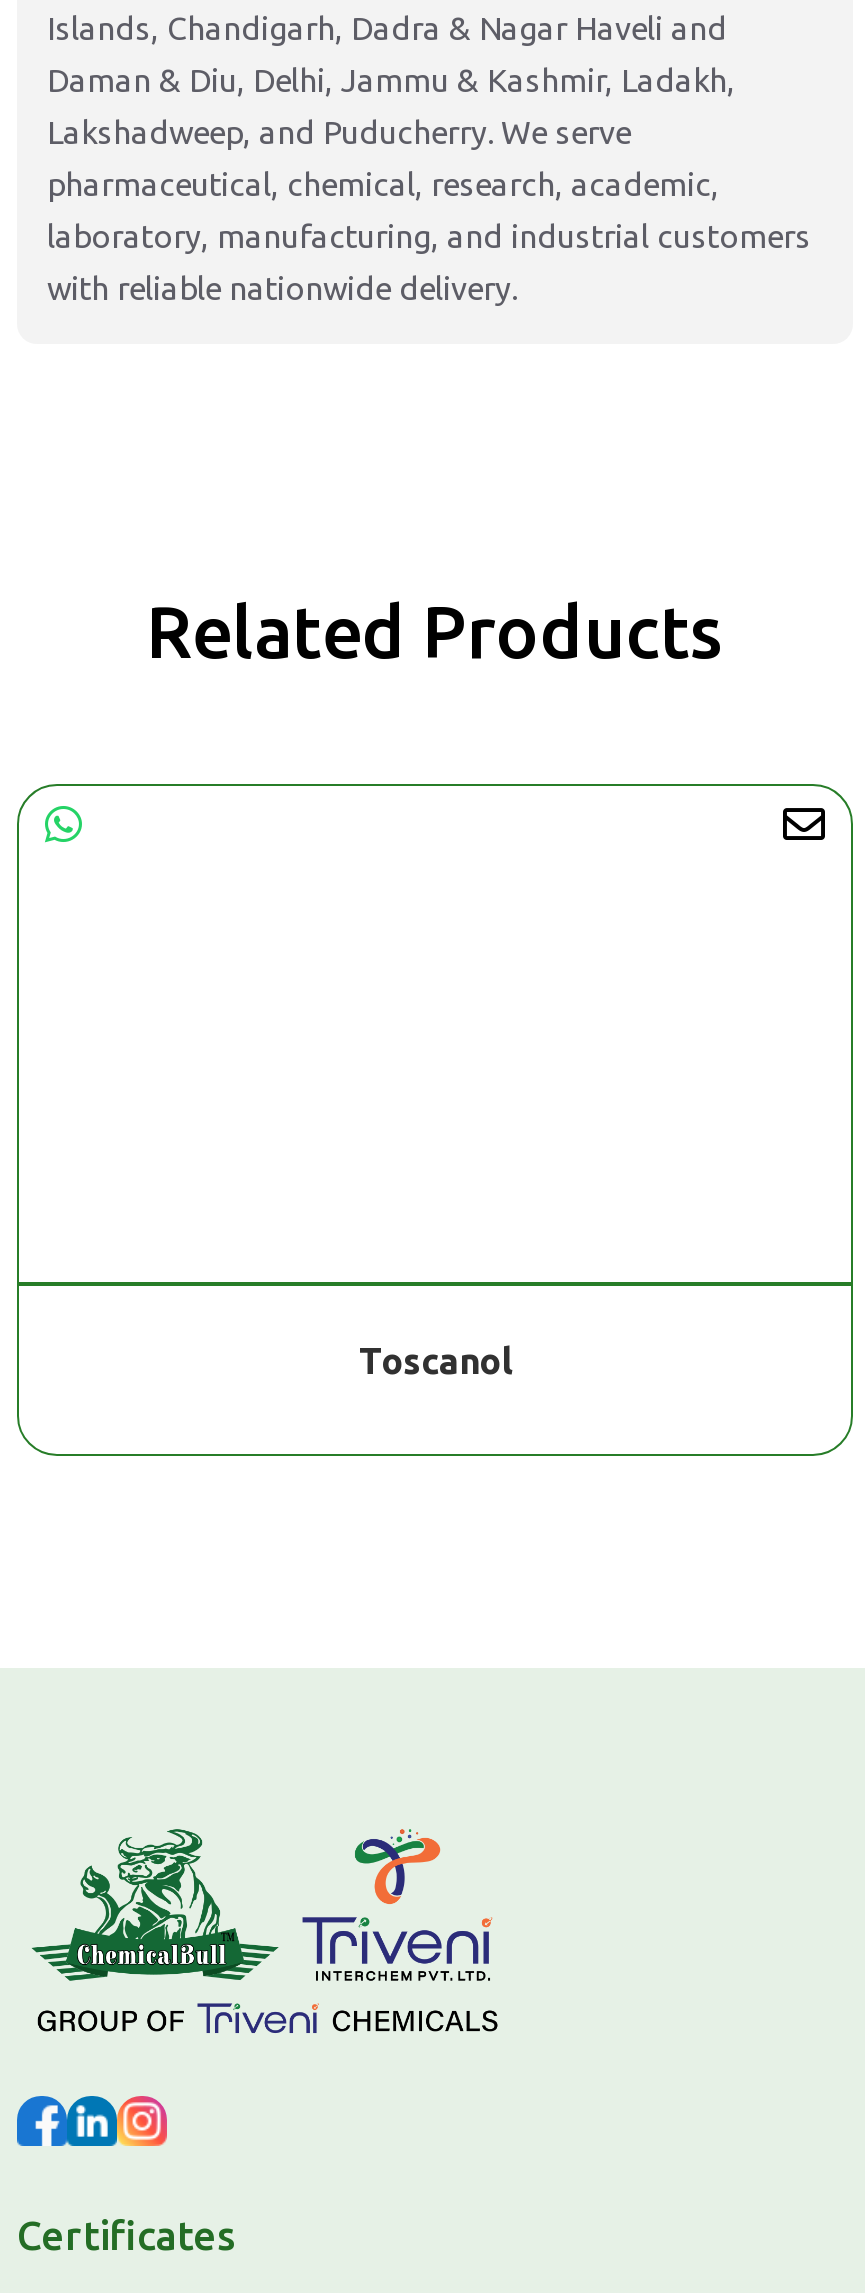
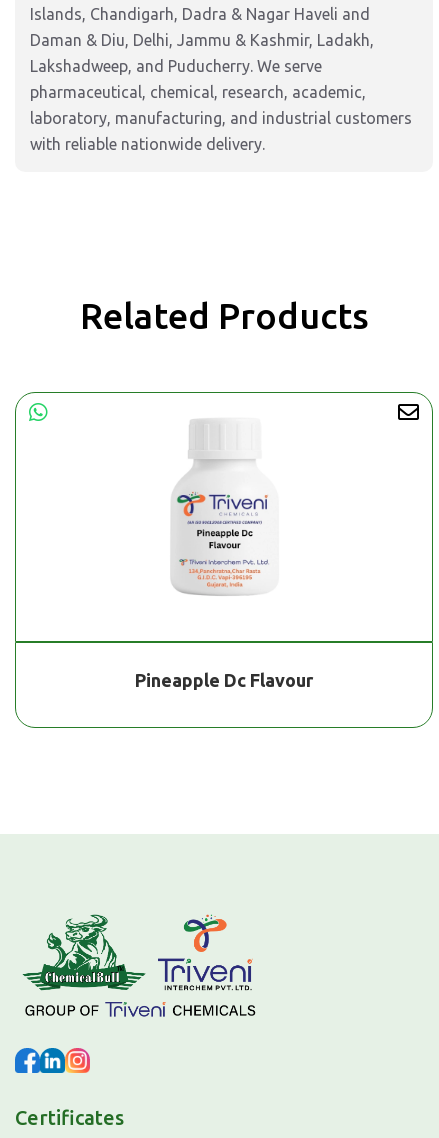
none -> [171,419,269,596] [image]
[359,1339,511,1379] Toscanol -> [135,669,313,689] Pineapple Dc Flavour

